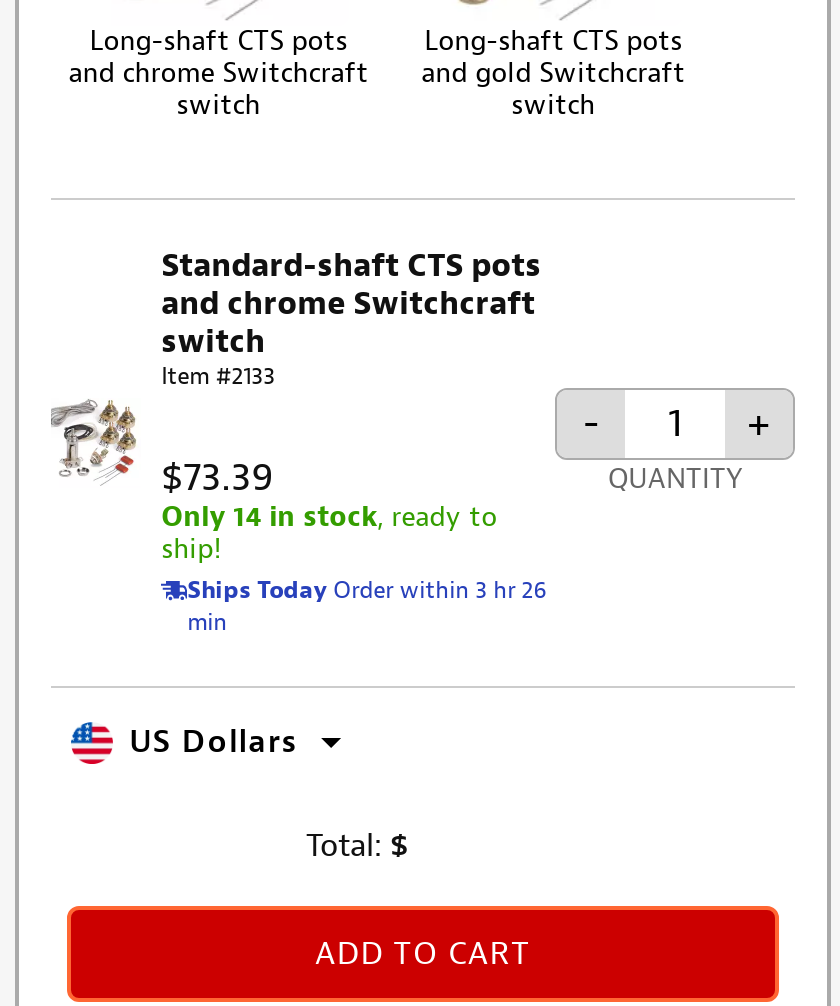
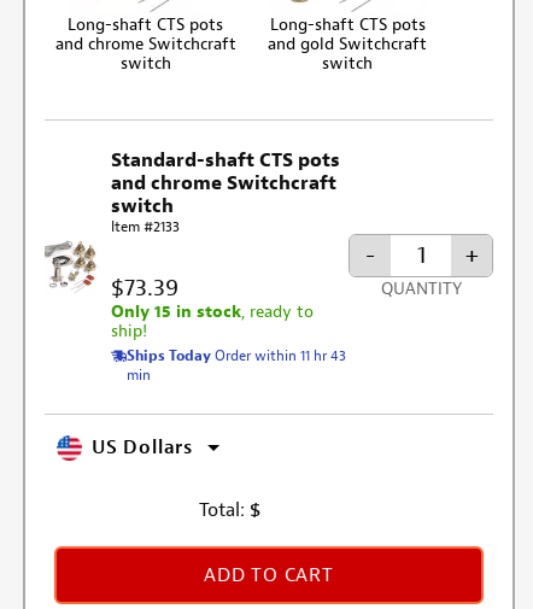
[161,500,497,534] Only 14 in stock, ready to -> [111,301,314,322] Only 15 in stock, ready to
[187,574,547,606] Ships Today Order within 3 hr 26 -> [127,346,346,365] Ships Today Order within 11 hr 43

